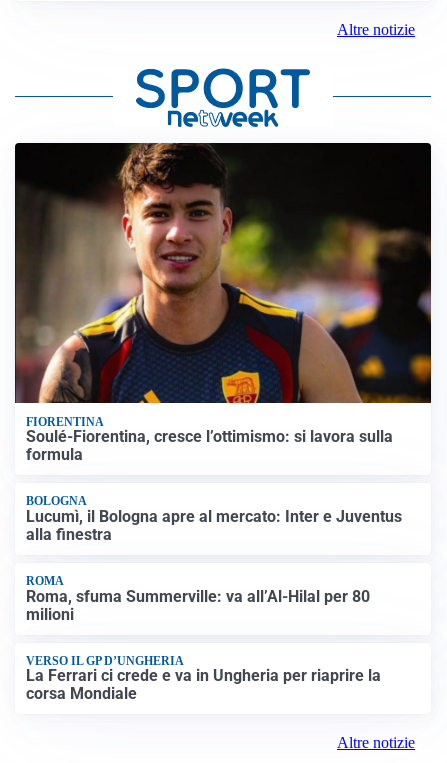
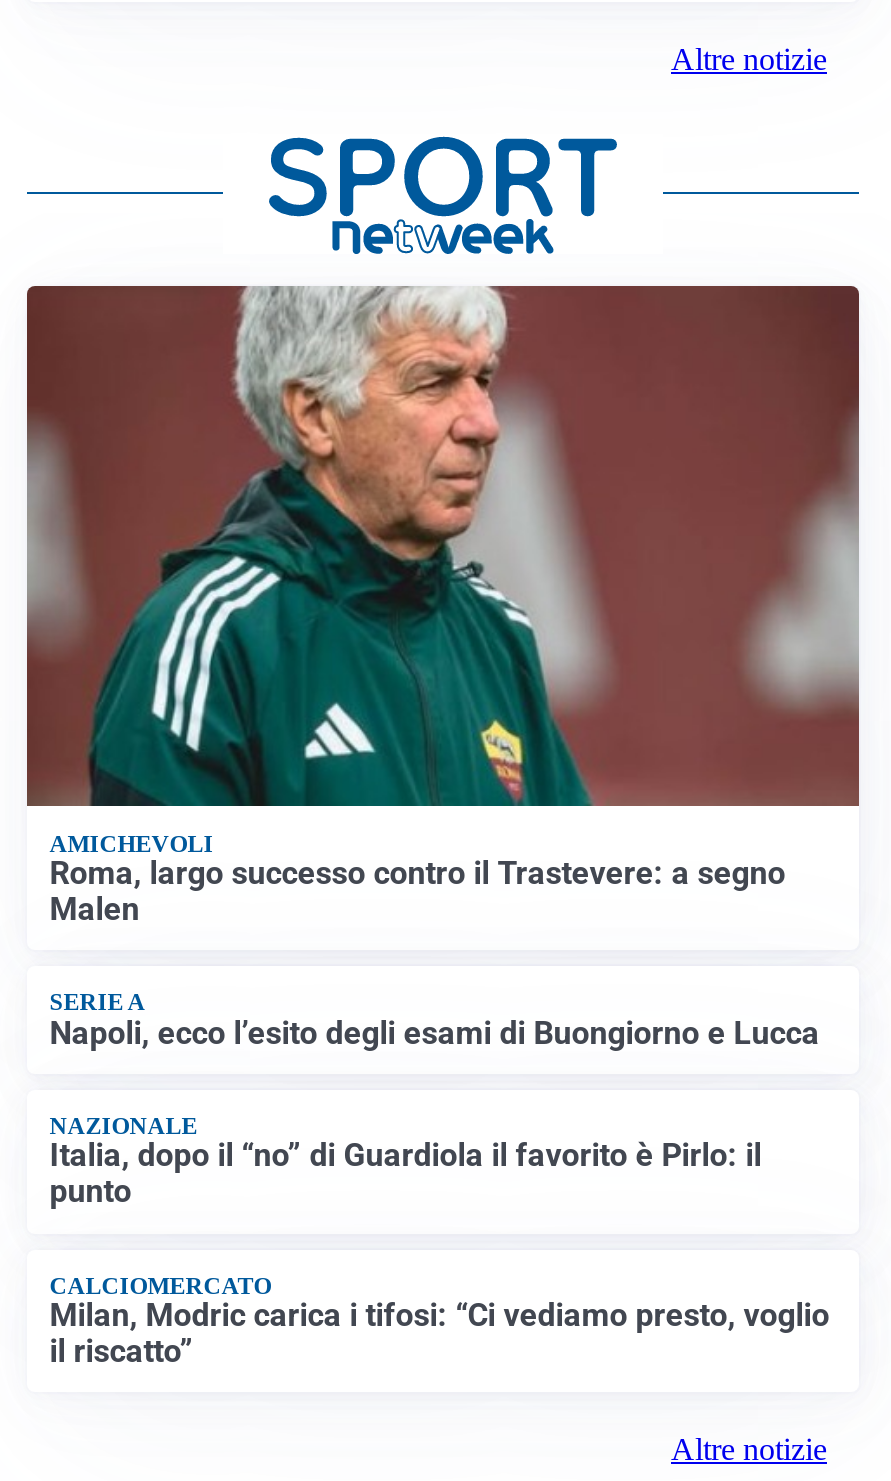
[15,142,432,464] [image] | FIORENTINA | Soulé-Fiorentina, cresce l’ottimismo: si lavora sulla | formula -> [27,284,861,928] [image] | AMICHEVOLI | Roma, largo successo contro il Trastevere: a segno | Malen
[26,494,402,544] BOLOGNA | Lucumì, il Bologna apre al mercato: Inter e Juventus | alla finestra -> [49,989,819,1052] SERIE A | Napoli, ecco l’esito degli esami di Buongiorno e Lucca
[26,574,370,623] ROMA | Roma, sfuma Summerville: va all’Al-Hilal per 80 | milioni -> [49,1112,761,1211] NAZIONALE | Italia, dopo il “no” di Guardiola il favorito è Pirlo: il | punto
[26,654,381,703] VERSO IL GP D’UNGHERIA | La Ferrari ci crede e va in Ungheria per riaprire la | corsa Mondiale -> [49,1272,829,1371] CALCIOMERCATO | Milan, Modric carica i tifosi: “Ci vediamo presto, voglio | il riscatto”

